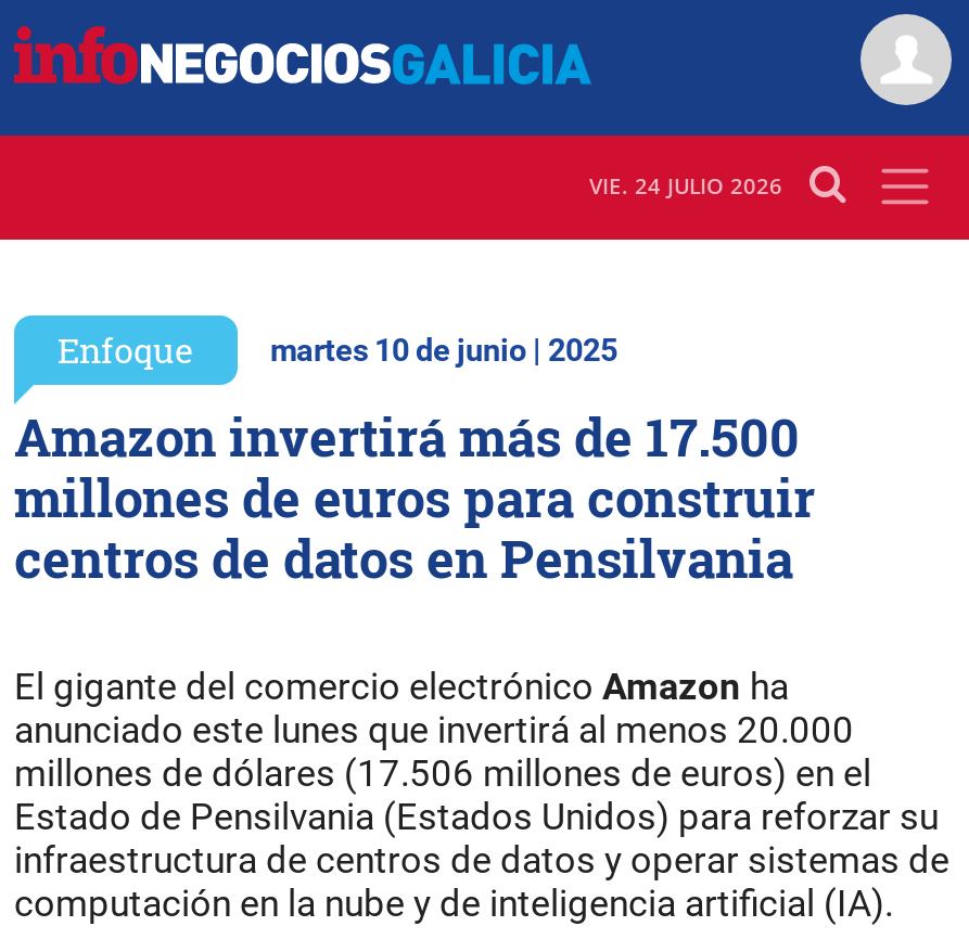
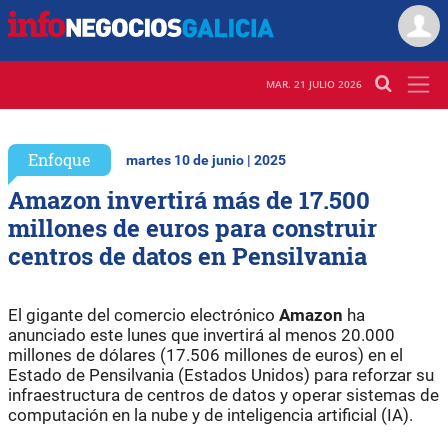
[589,171,782,201] VIE. 24 JULIO 2026 -> [266,77,362,91] MAR. 21 JULIO 2026

